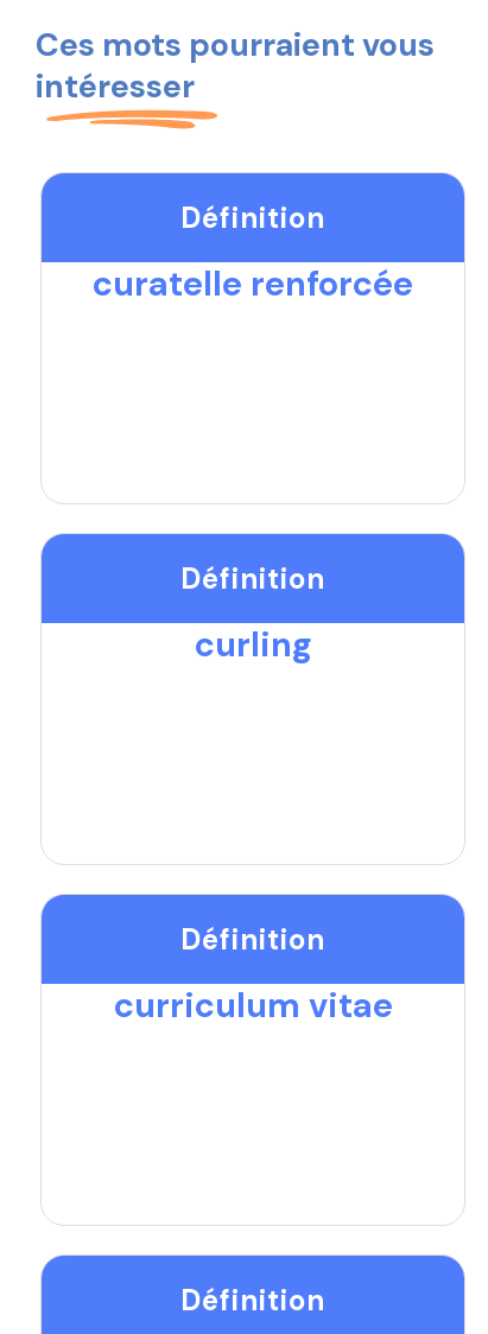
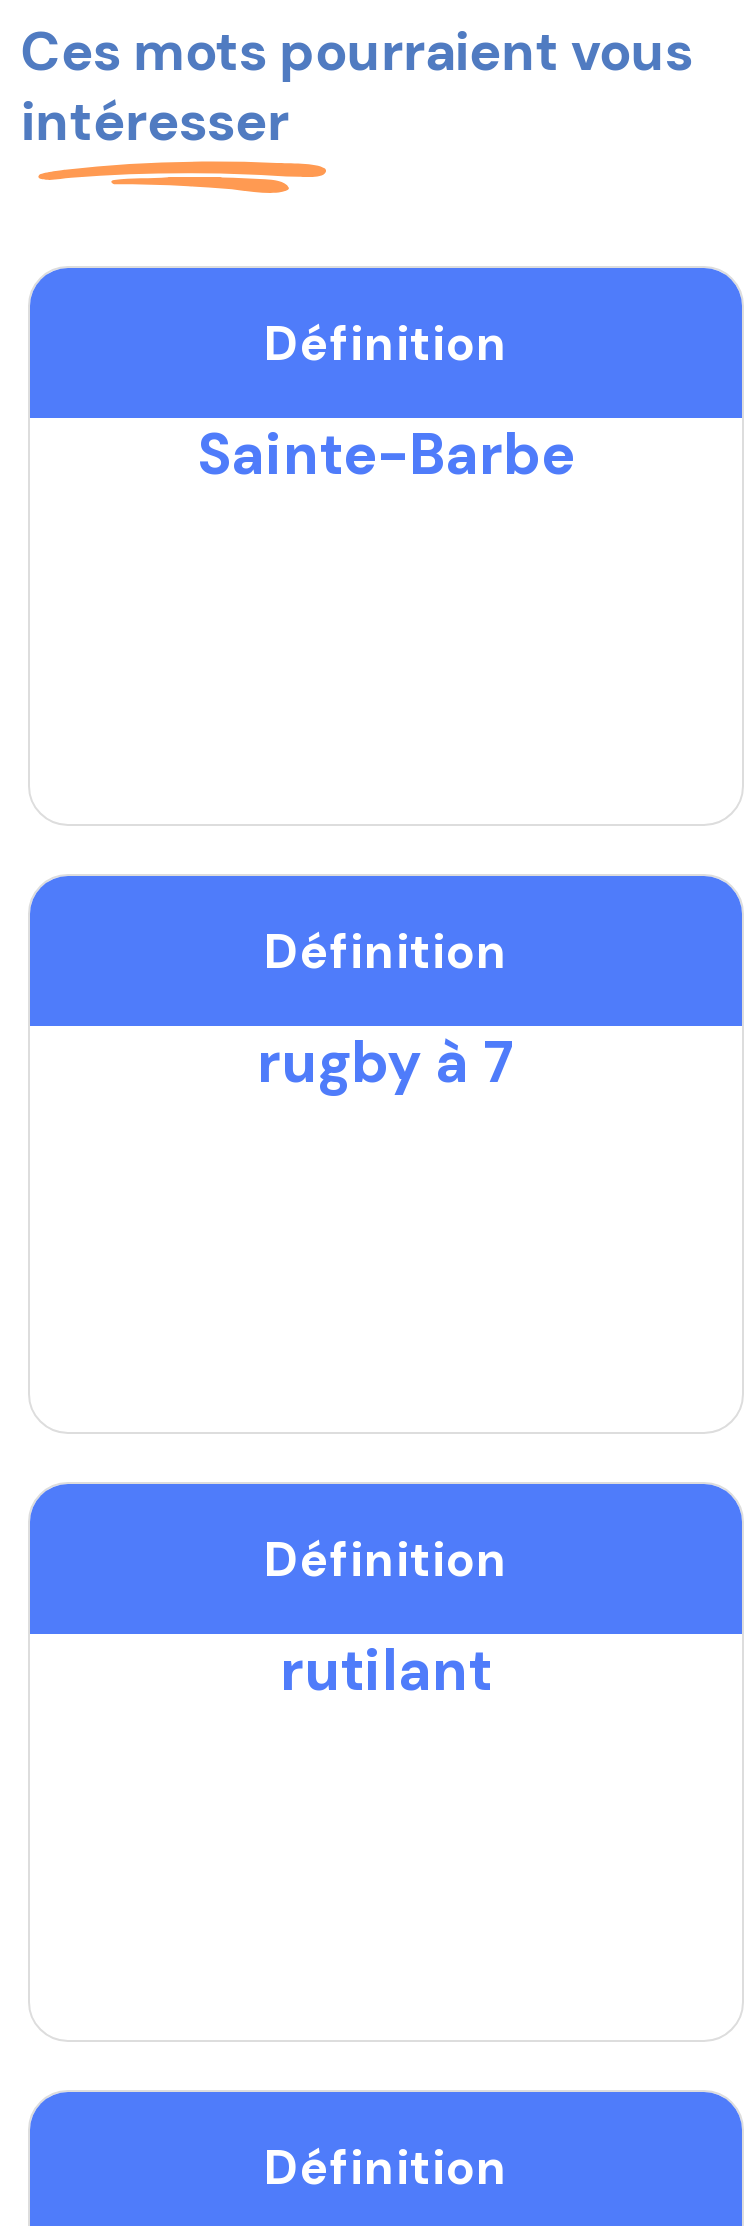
[93,261,413,306] curatelle renforcée -> [197,415,575,491] Sainte-Barbe
[194,622,312,667] curling -> [257,1023,515,1099] rugby à 7
[113,982,392,1027] curriculum vitae -> [280,1631,492,1707] rutilant

